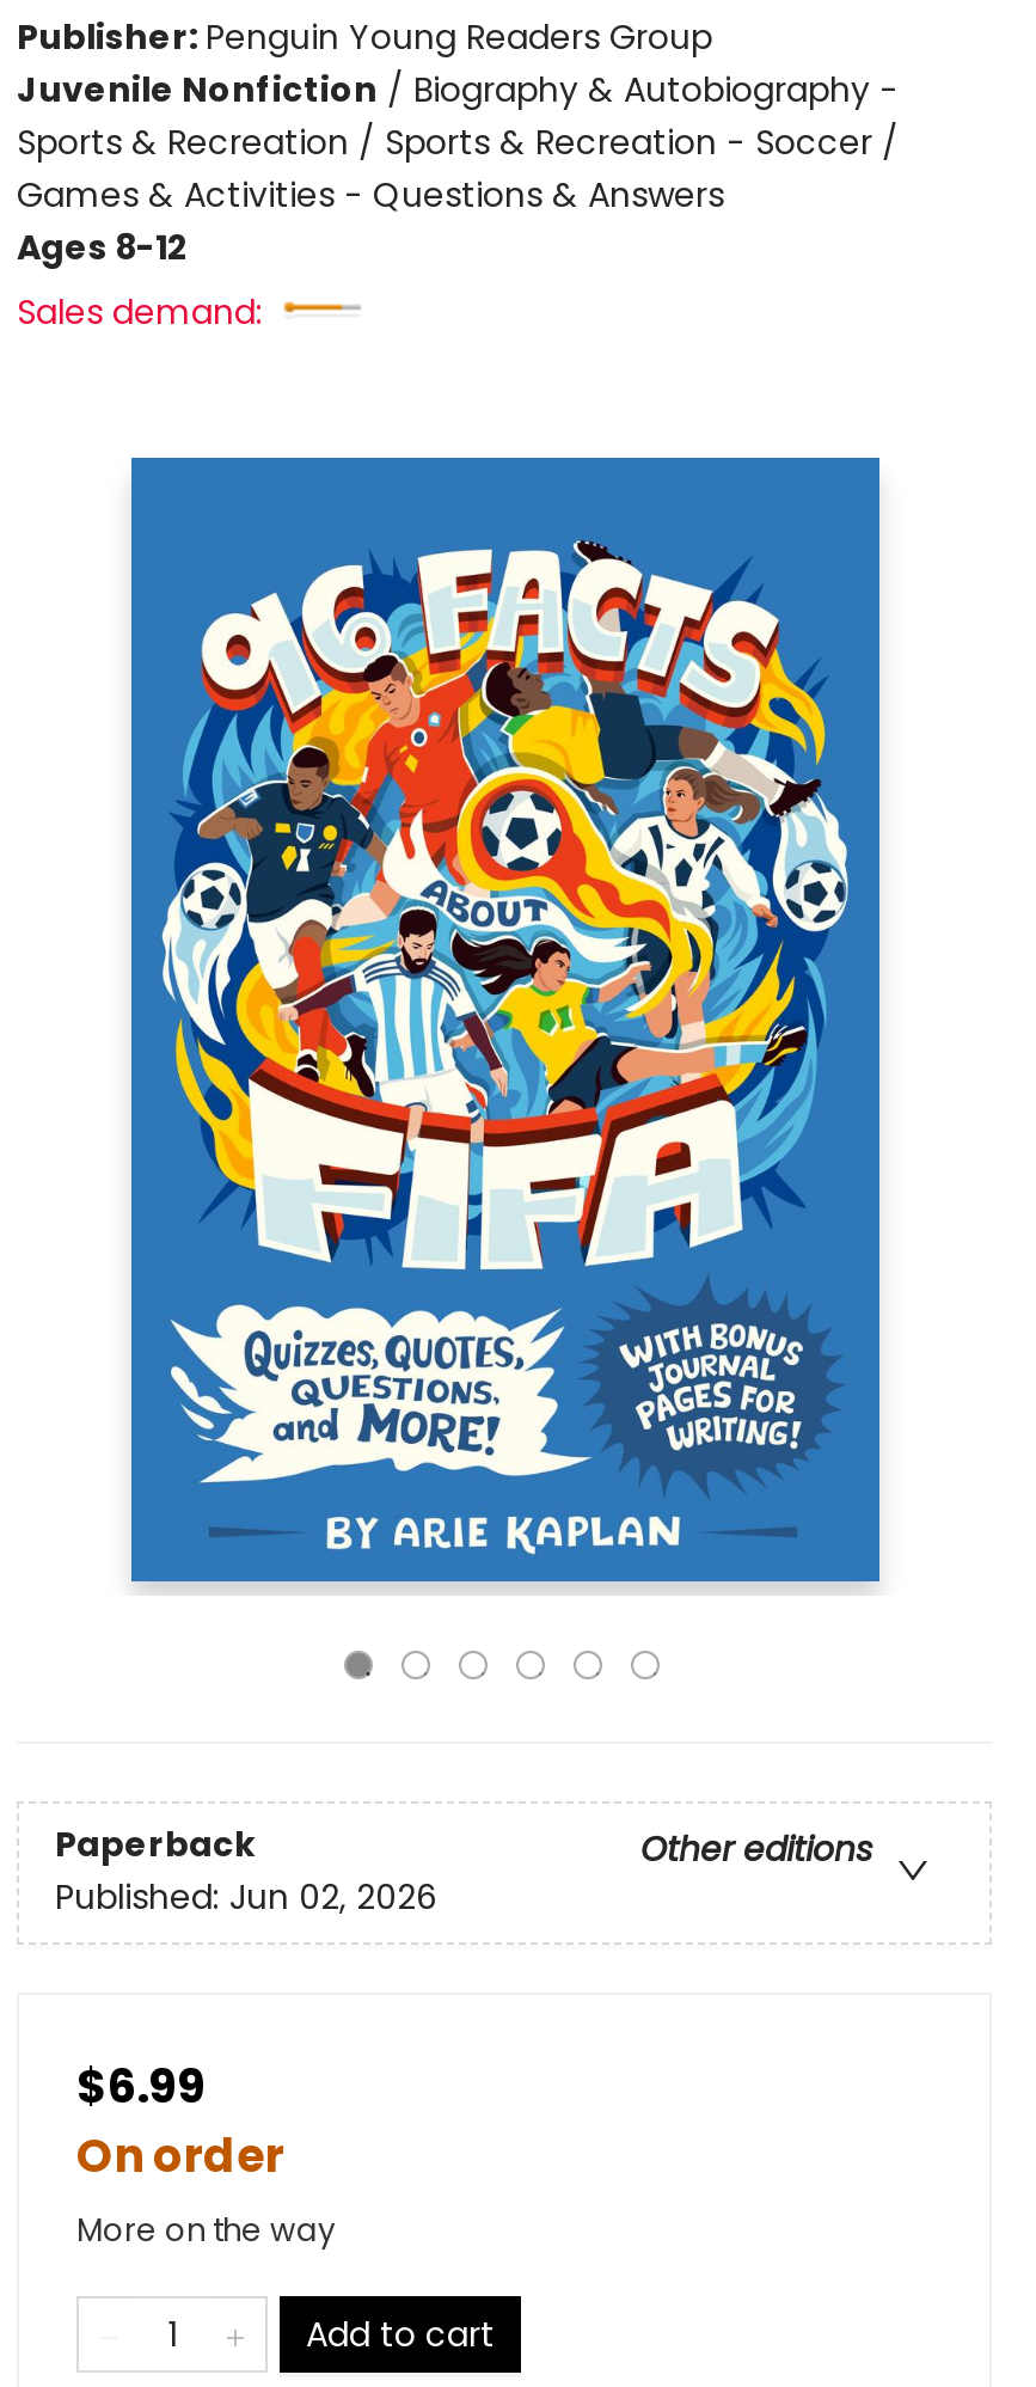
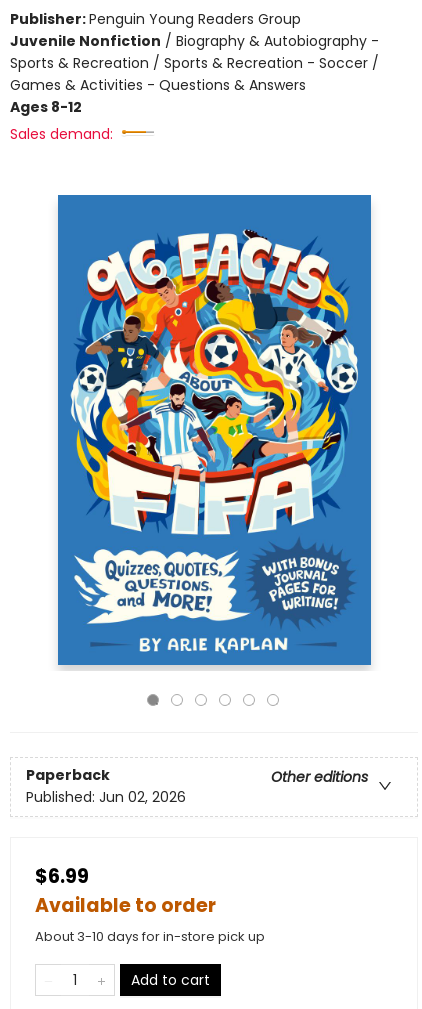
[76,2124,335,2253] On order | More on the way -> [35,892,265,946] Available to order | About 3-10 days for in-store pick up

